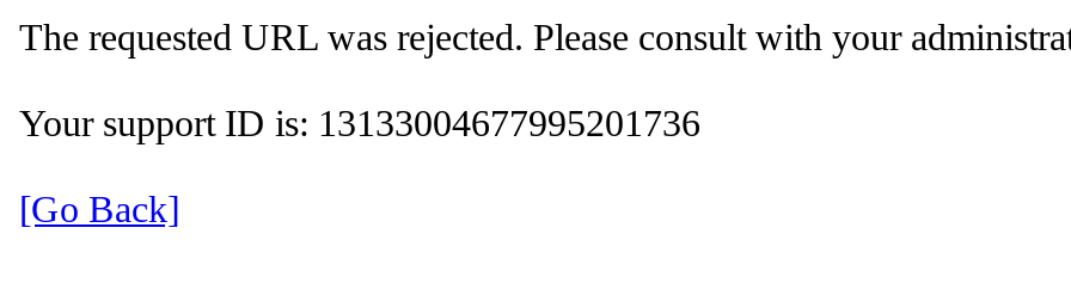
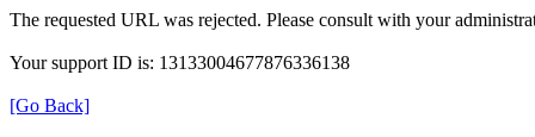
[19,103,700,143] Your support ID is: 13133004677995201736 -> [10,52,350,73] Your support ID is: 13133004677876336138

